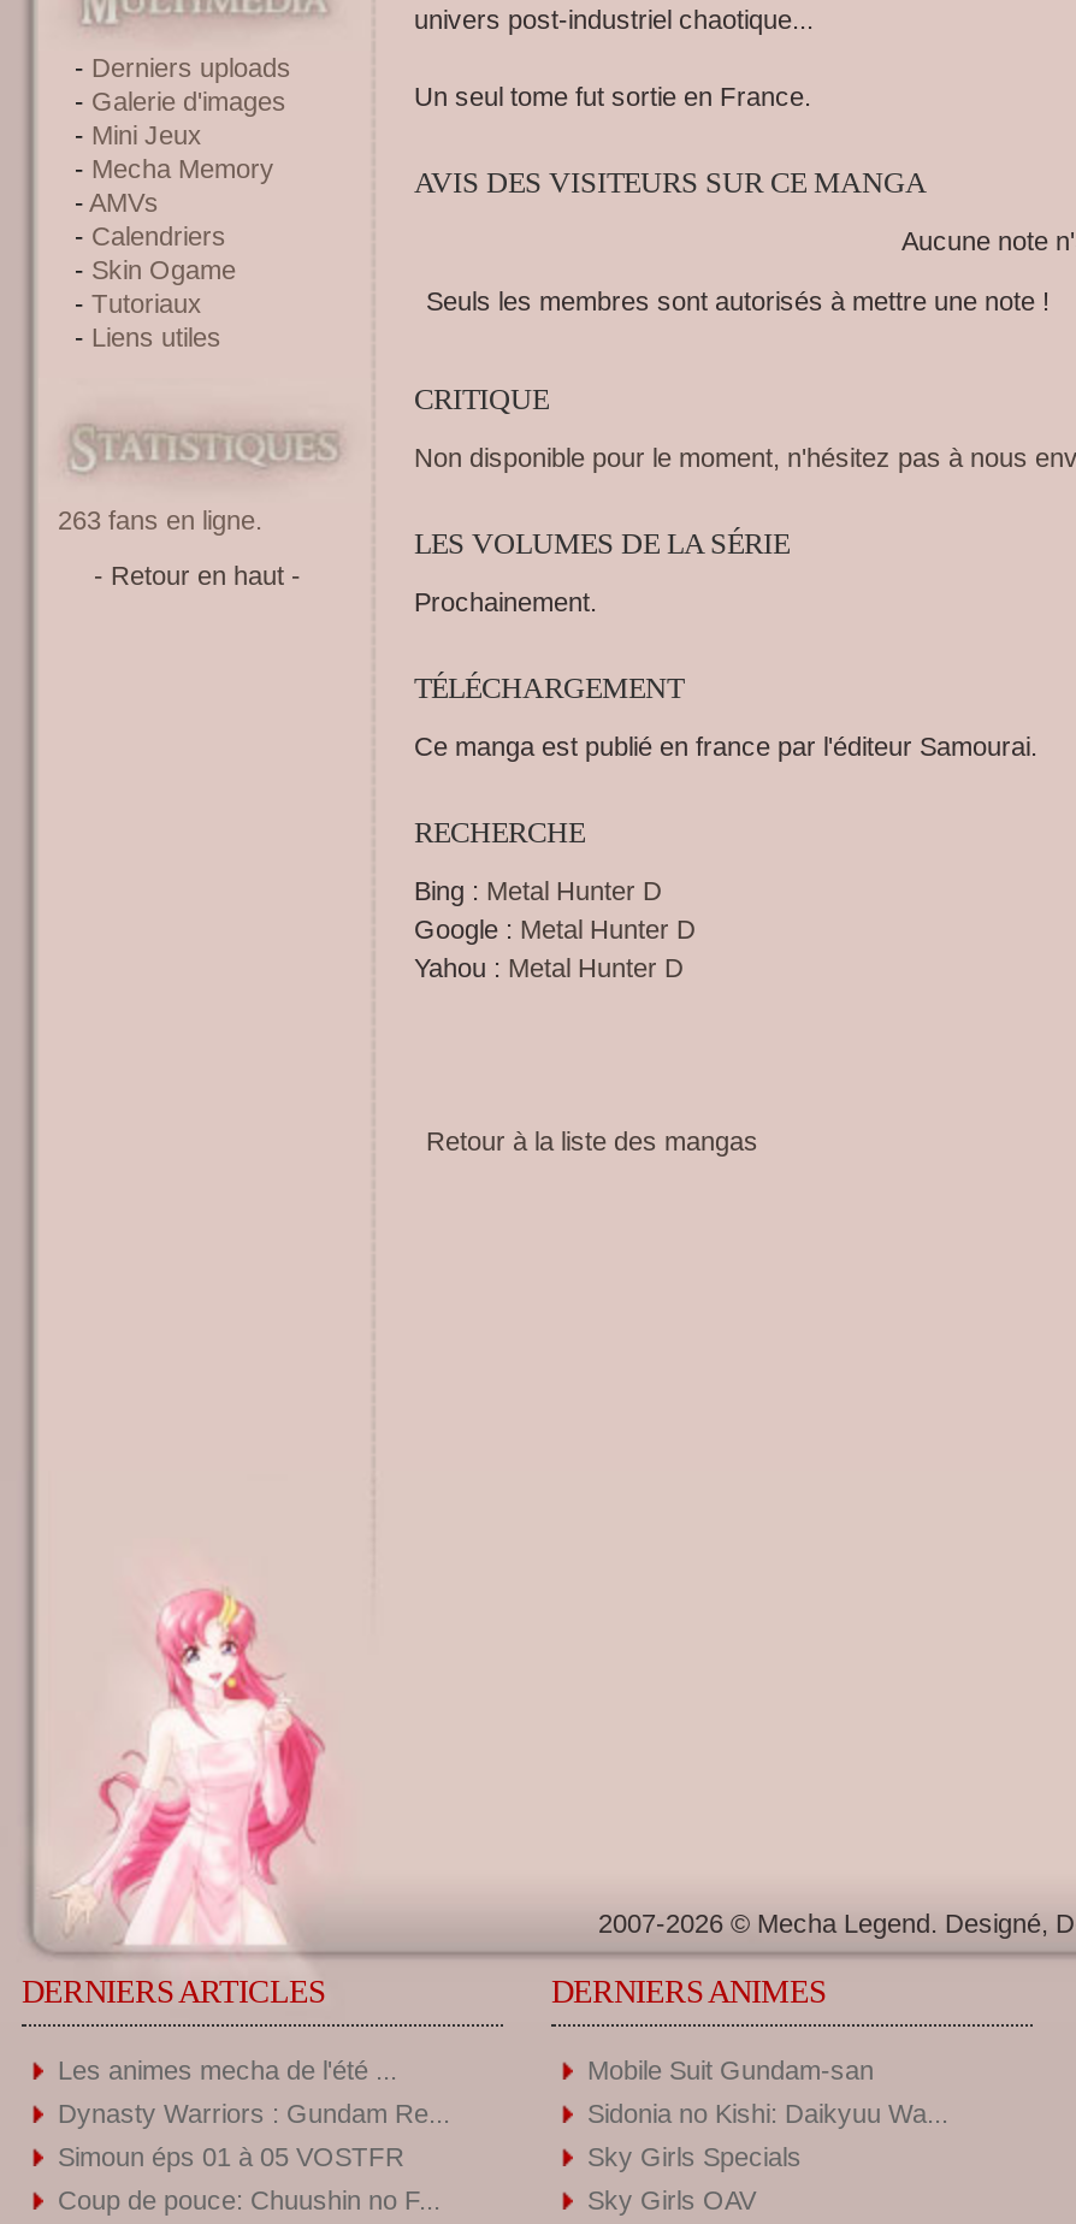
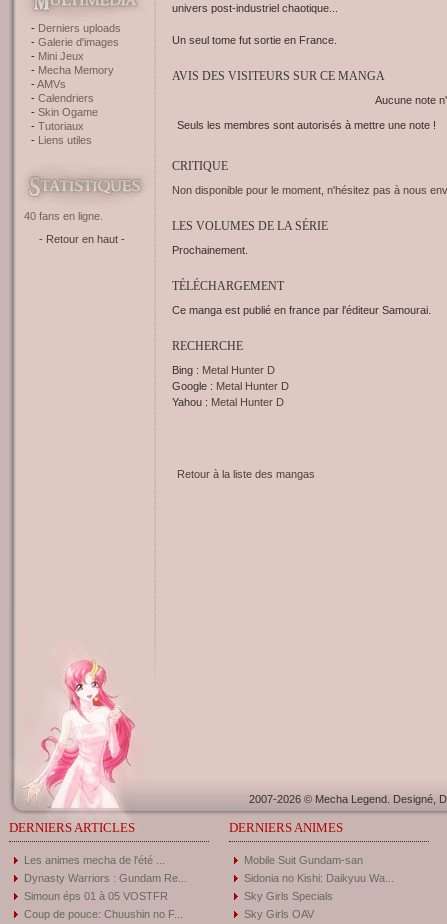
[58,505,262,534] 263 fans en ligne. -> [24,210,103,222] 40 fans en ligne.

